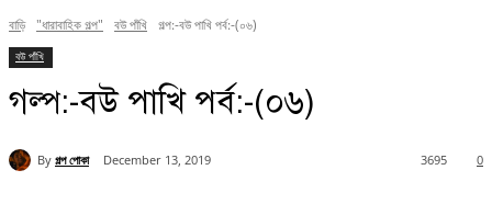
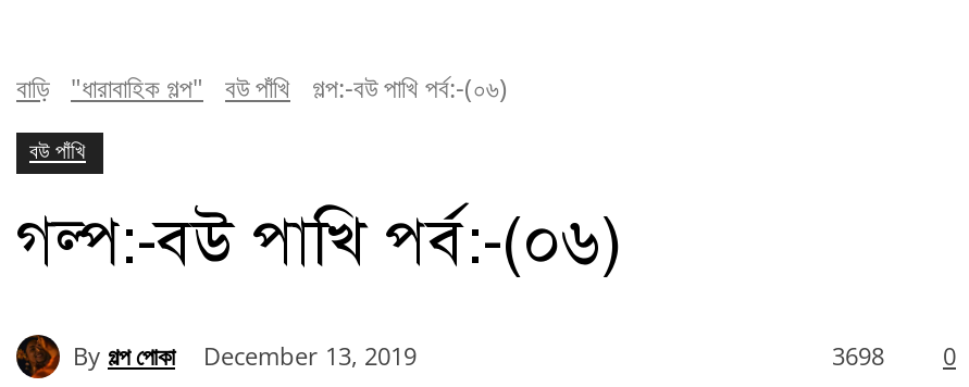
[421,151,483,168] 3695 0 -> [832,339,956,372] 3698 0

